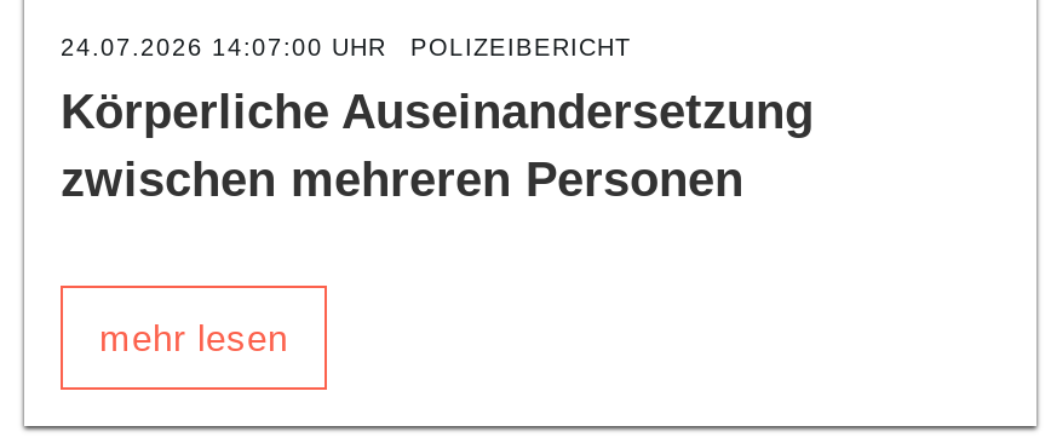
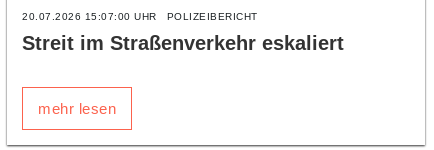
[61,34,631,61] 24.07.2026 14:07:00 UHR POLIZEIBERICHT -> [22,11,257,22] 20.07.2026 15:07:00 UHR POLIZEIBERICHT
[61,85,814,206] Körperliche Auseinandersetzung | zwischen mehreren Personen -> [22,32,344,54] Streit im Straßenverkehr eskaliert

